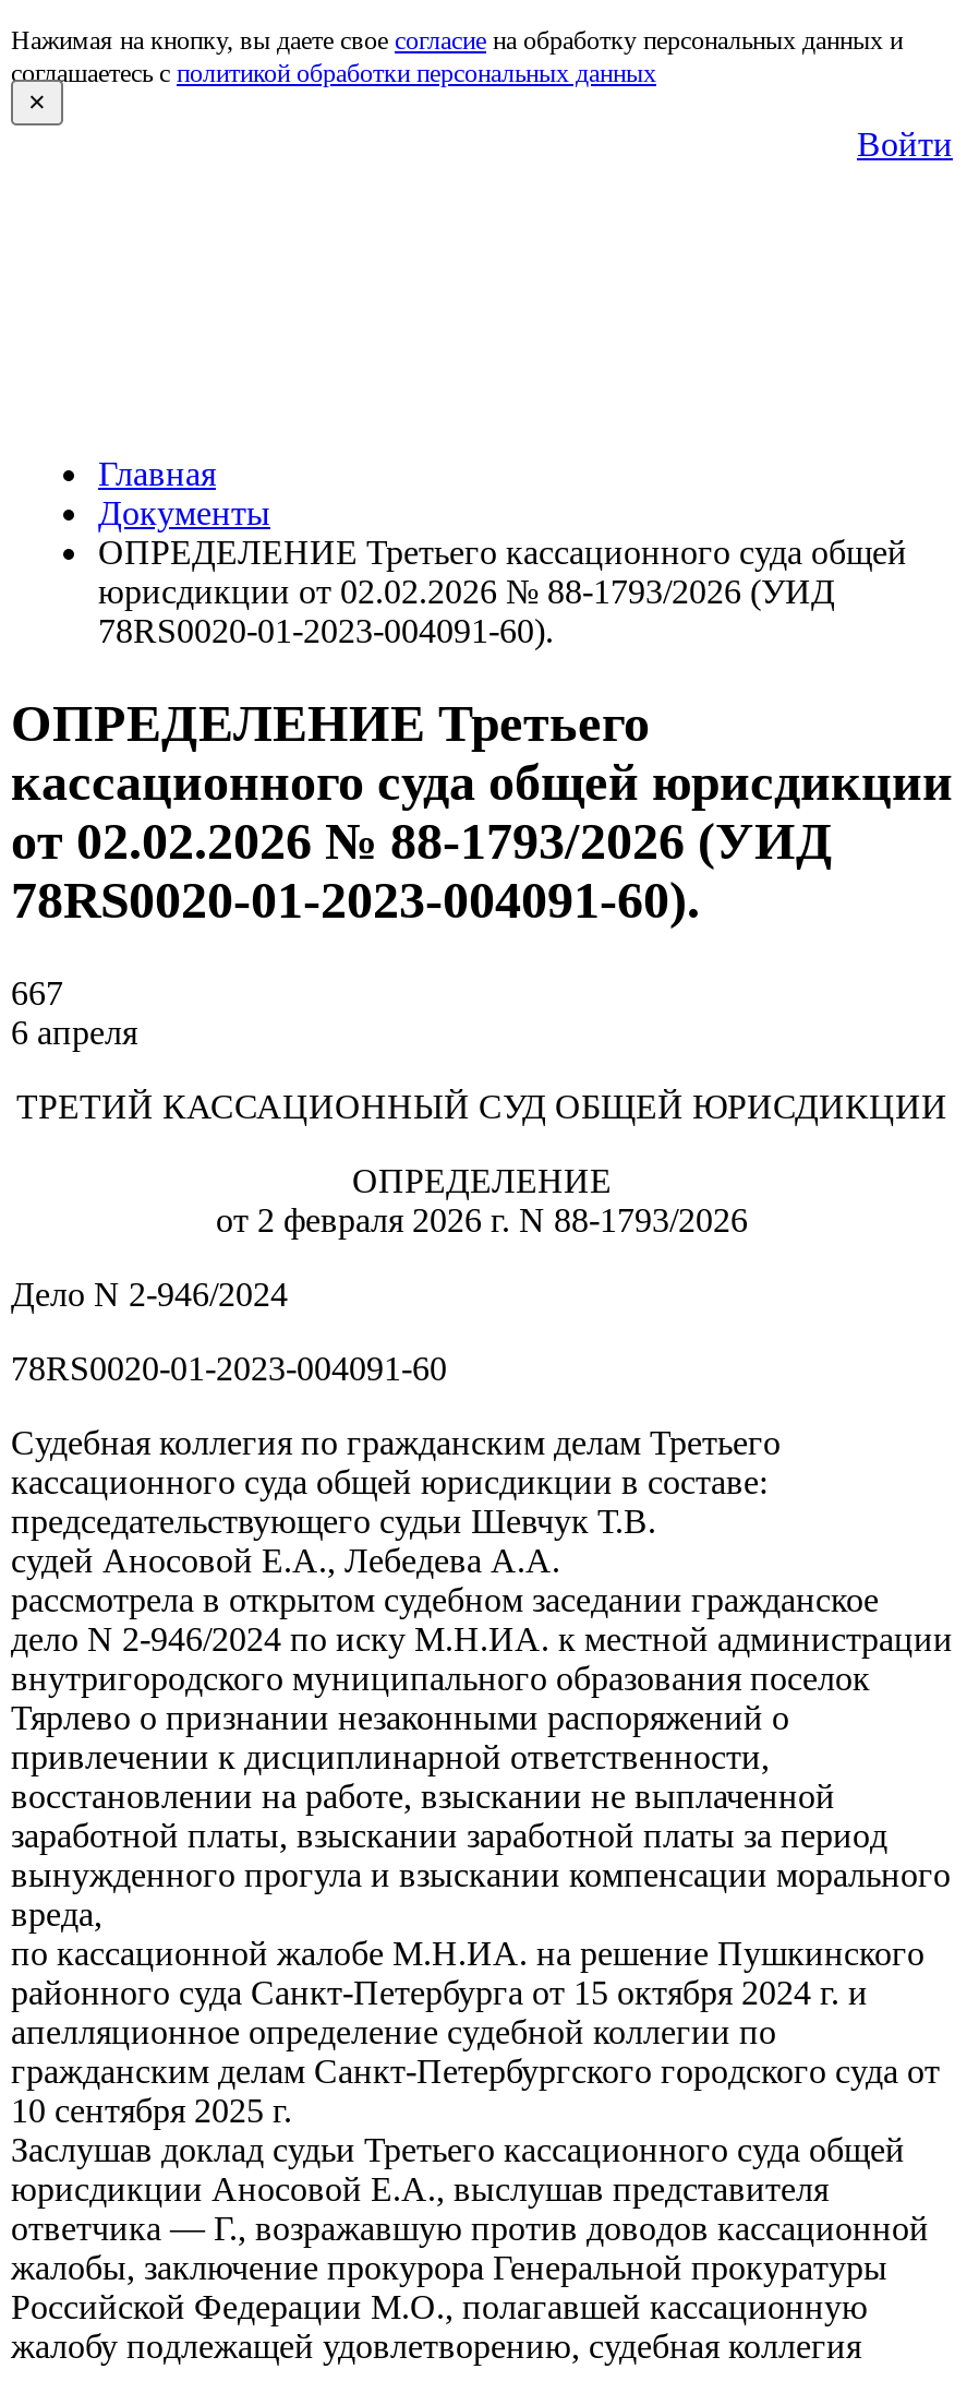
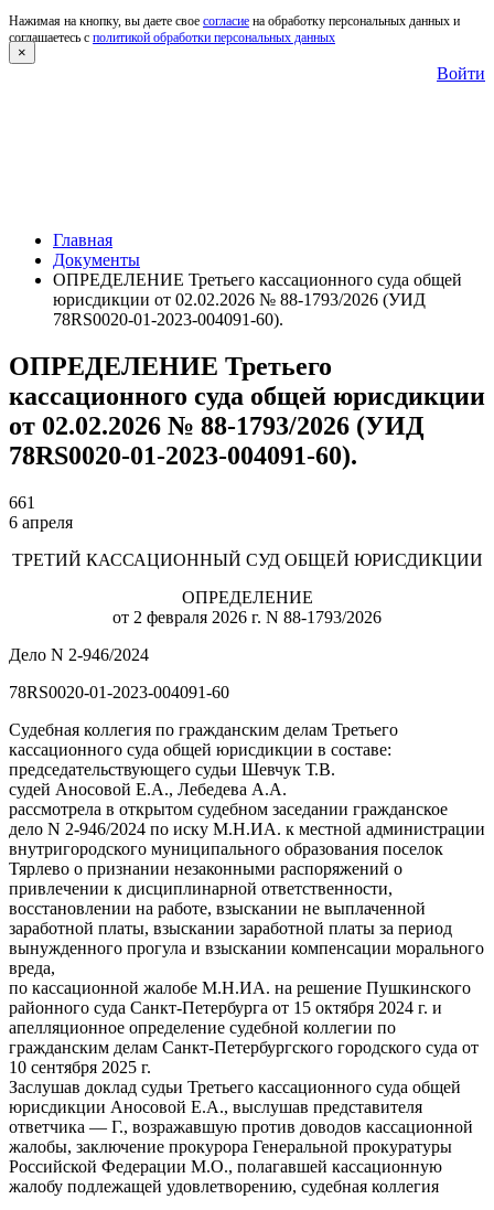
[11,974,63,1011] 667 -> [9,493,35,512] 661

